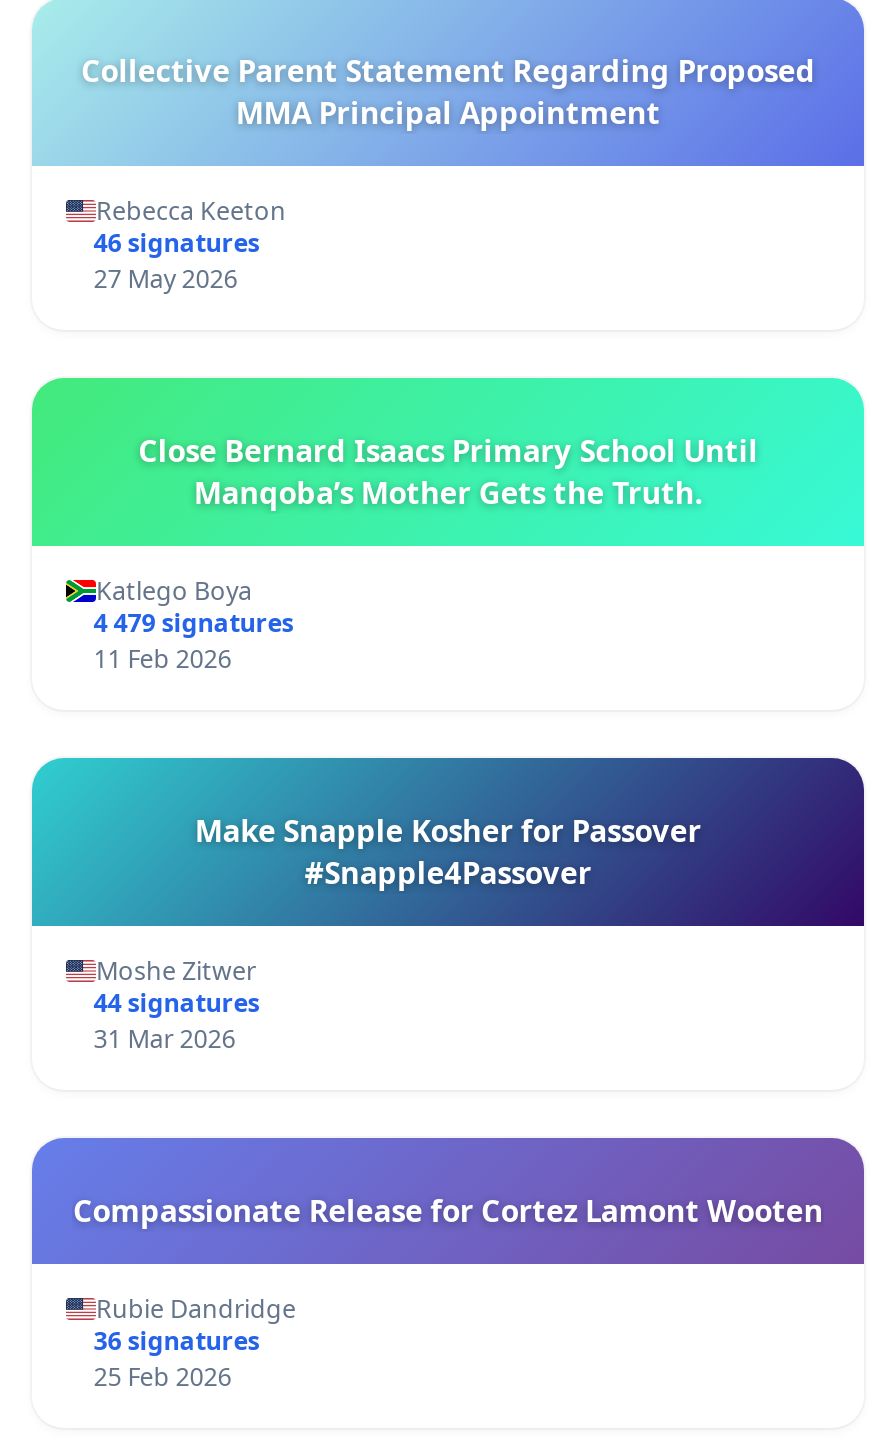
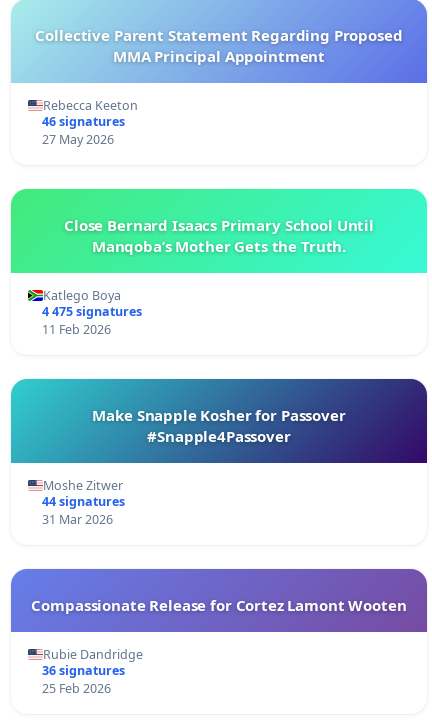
[94,605,294,639] 4 479 signatures -> [42,302,142,319] 4 475 signatures

